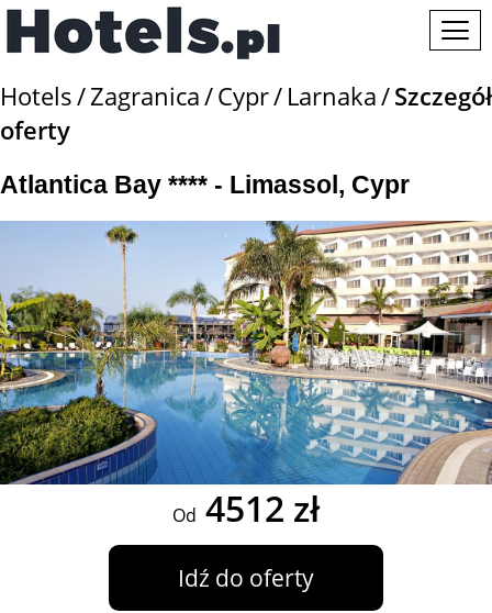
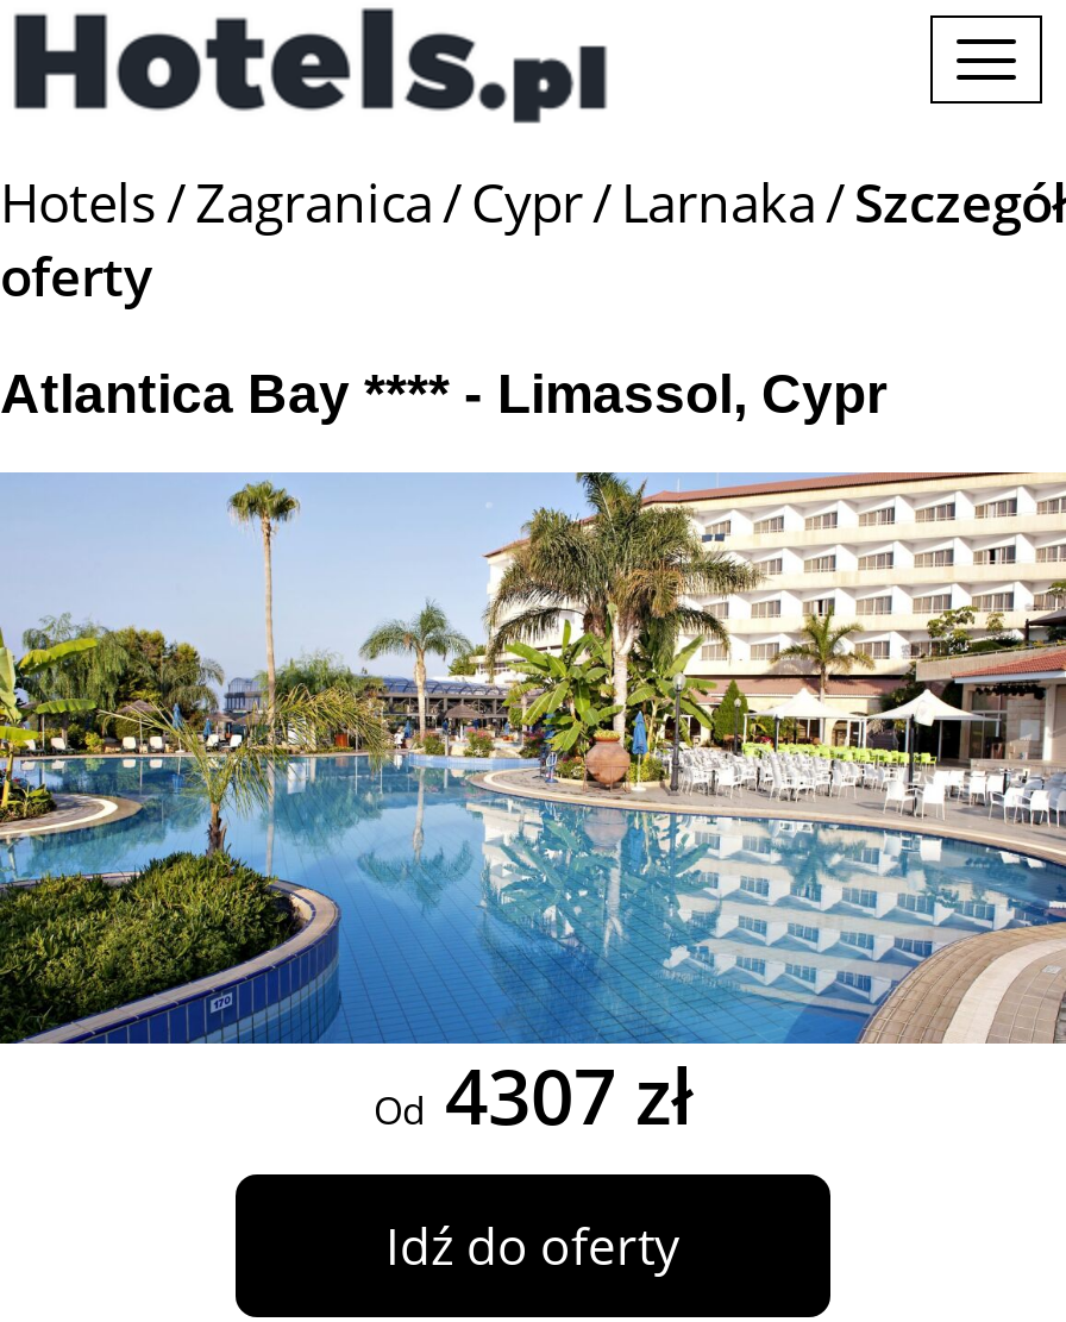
[172,485,320,532] Od4512 zł -> [374,1045,692,1147] Od4307 zł

